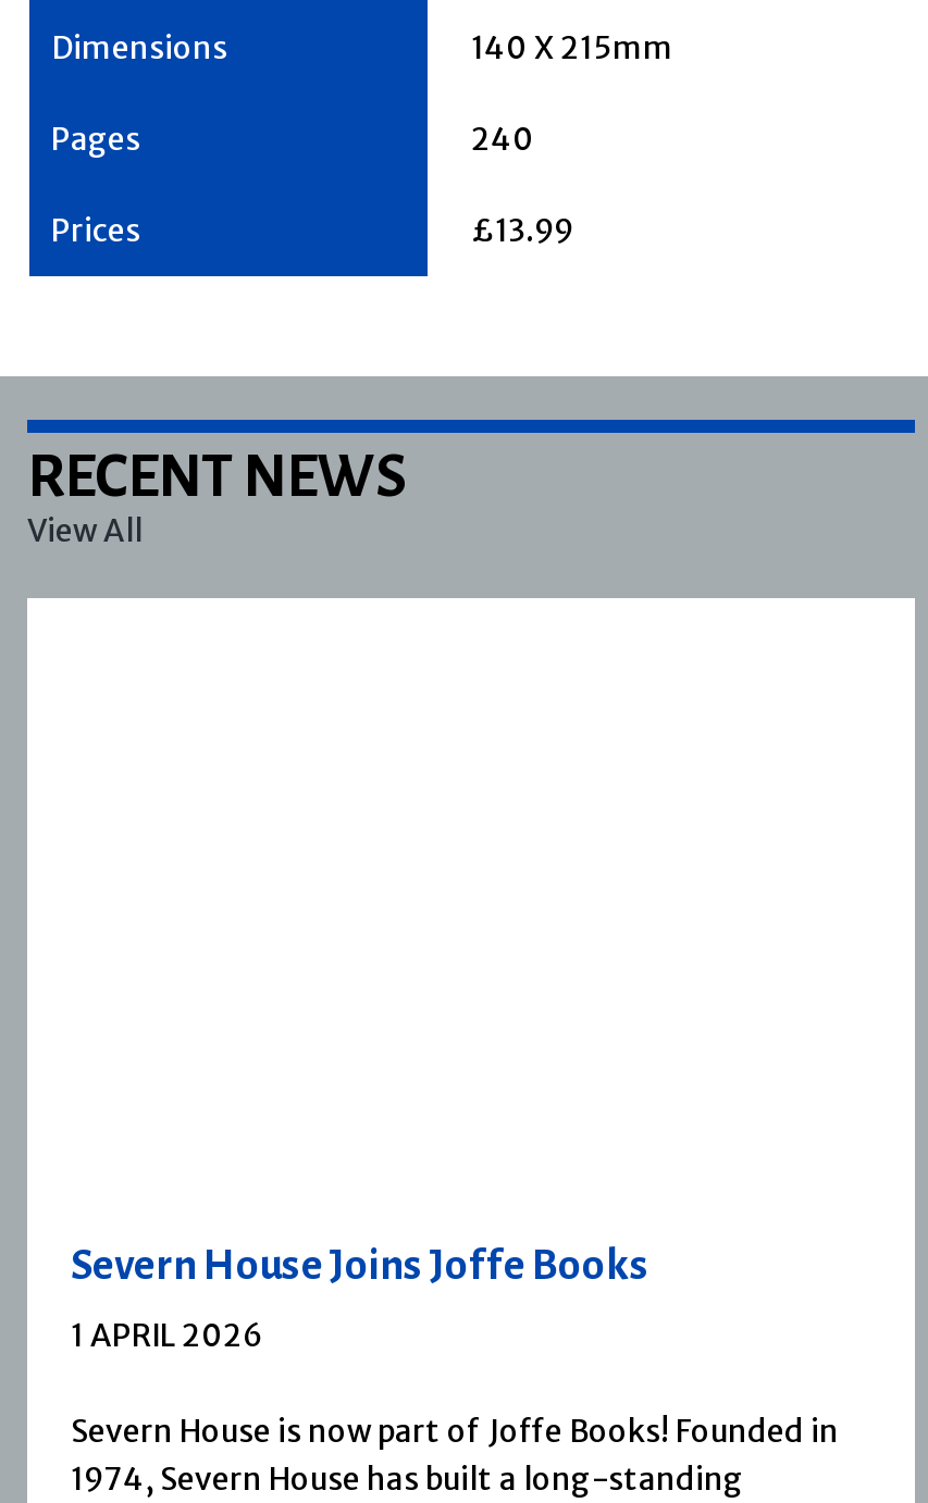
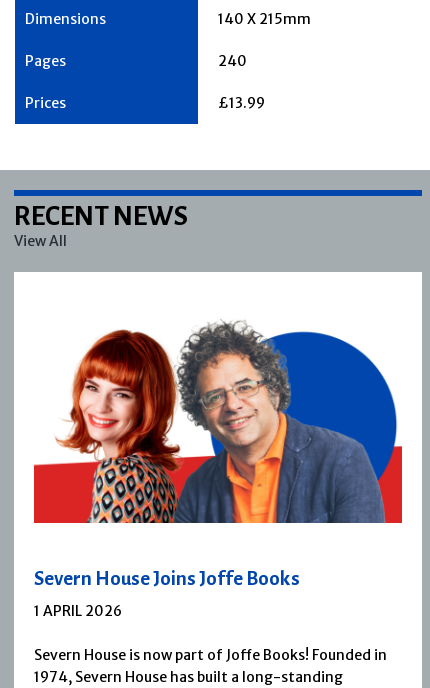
none -> [33,320,403,524] [image]

